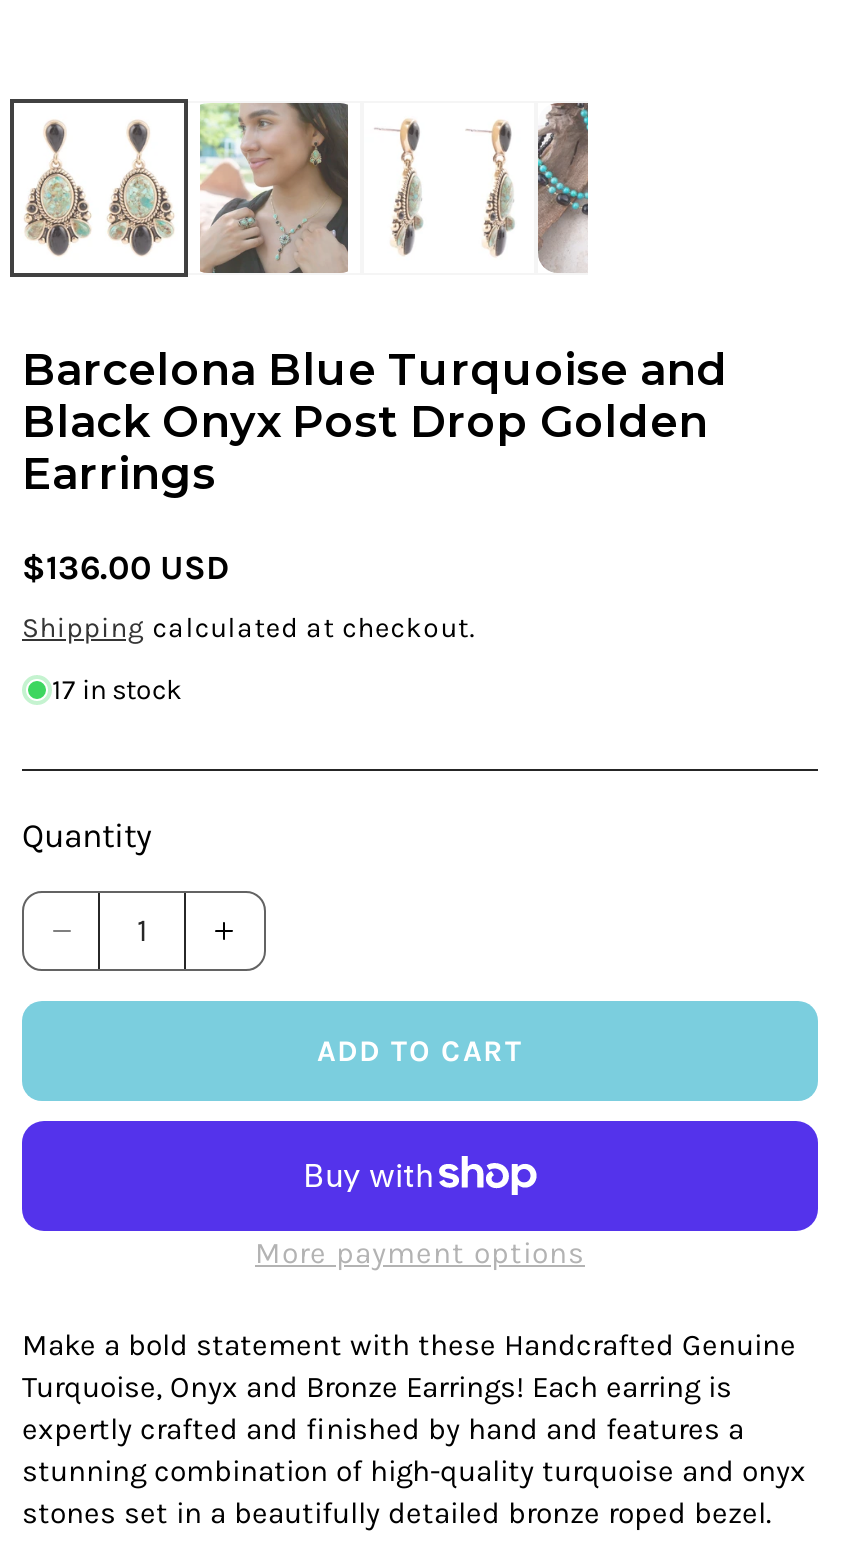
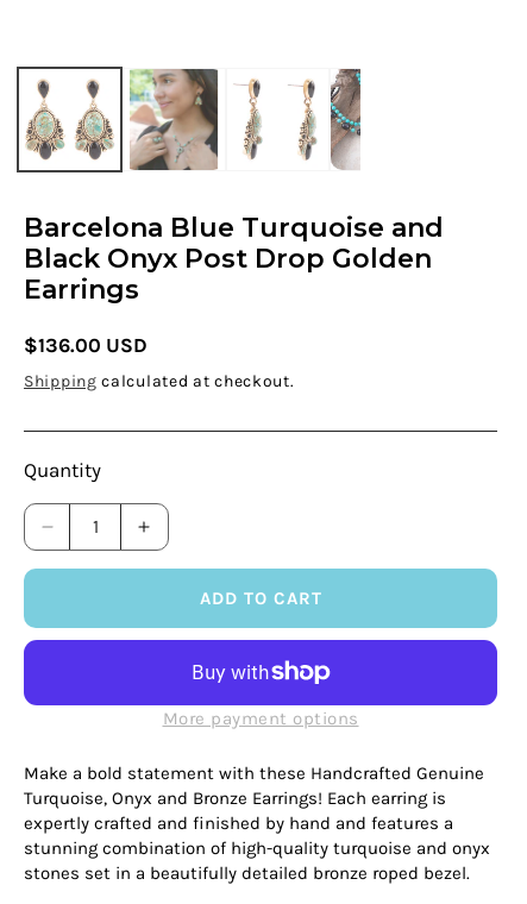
[52,673,182,707] 17 in stock -> none

